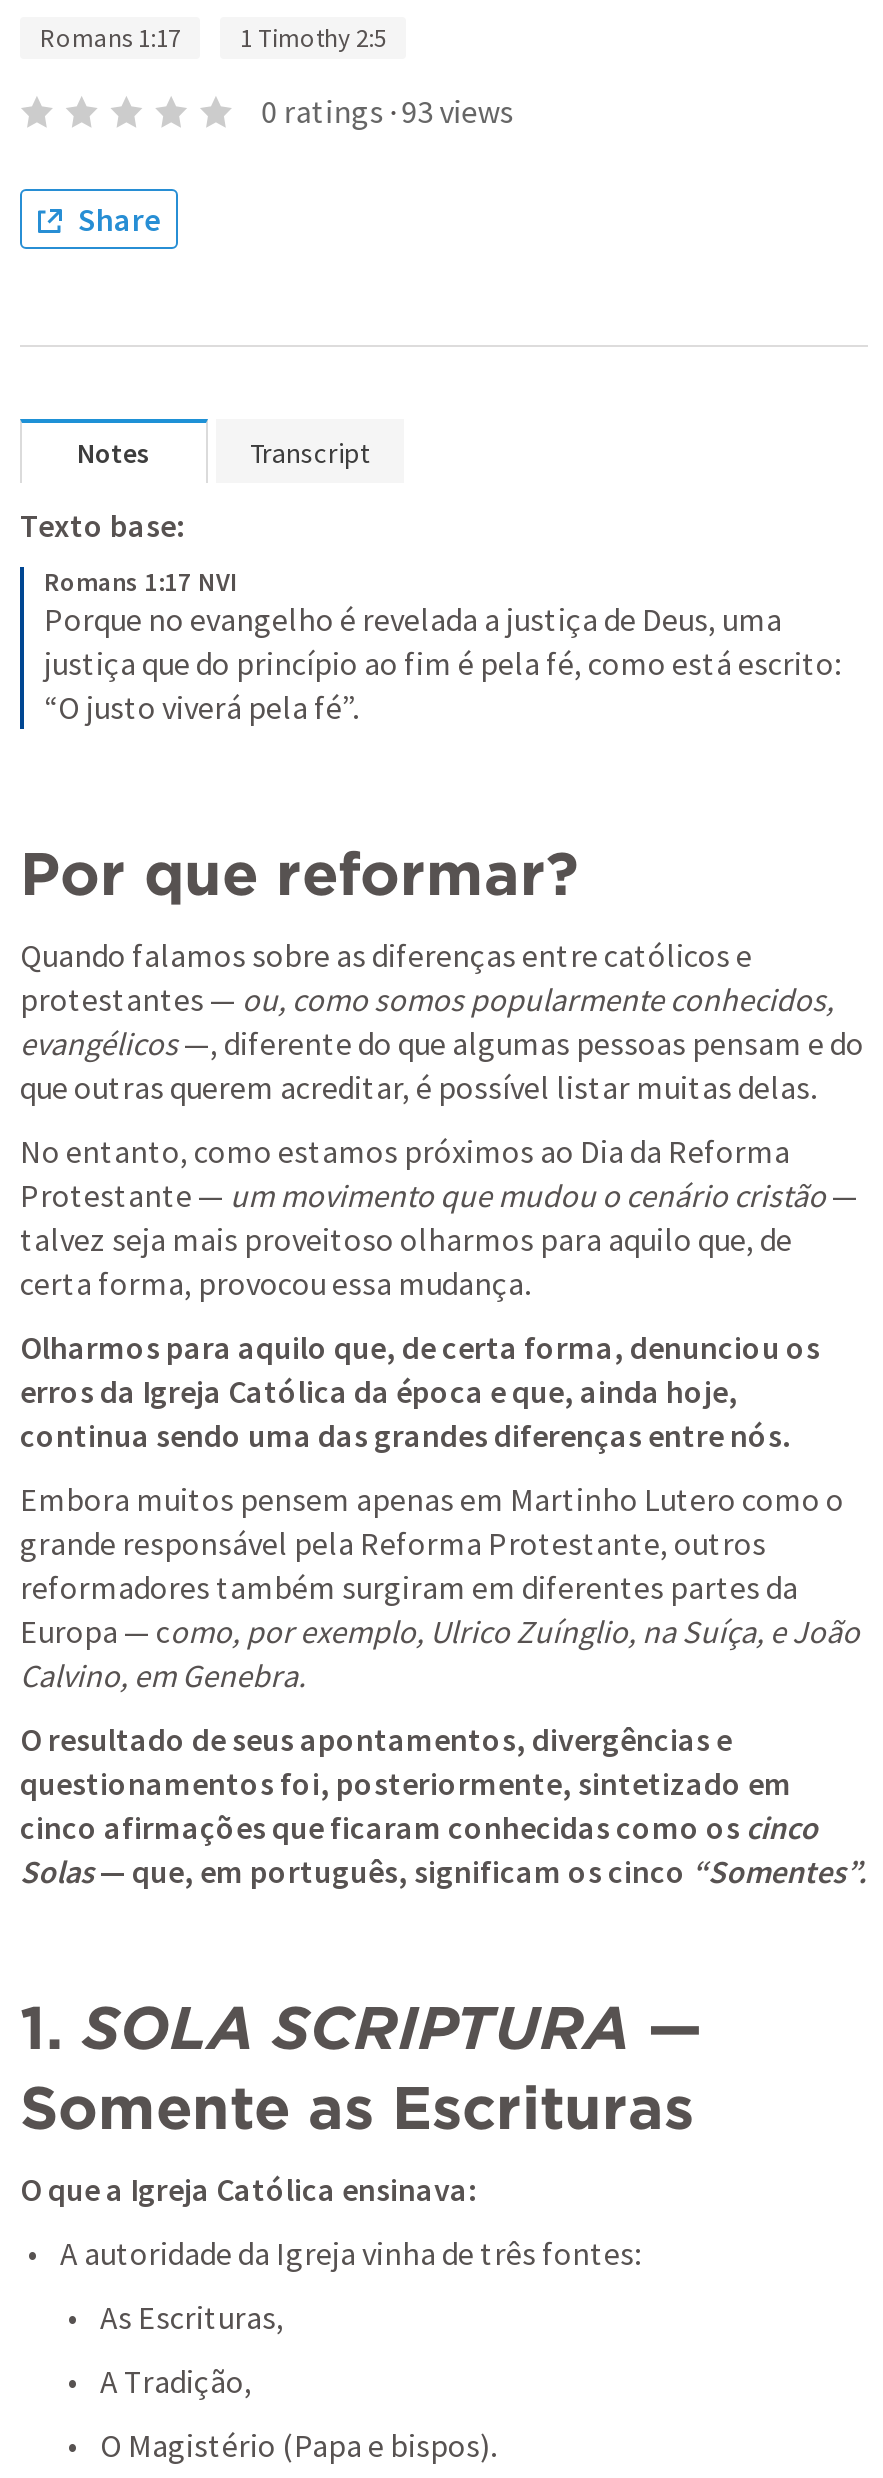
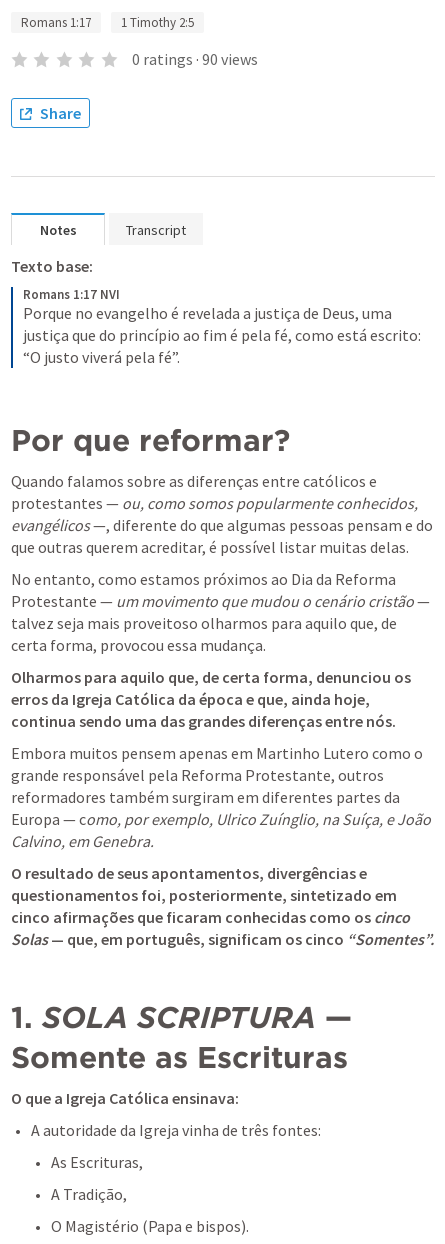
[261,91,513,131] 0 ratings · 93 views -> [132,49,258,69] 0 ratings · 90 views

